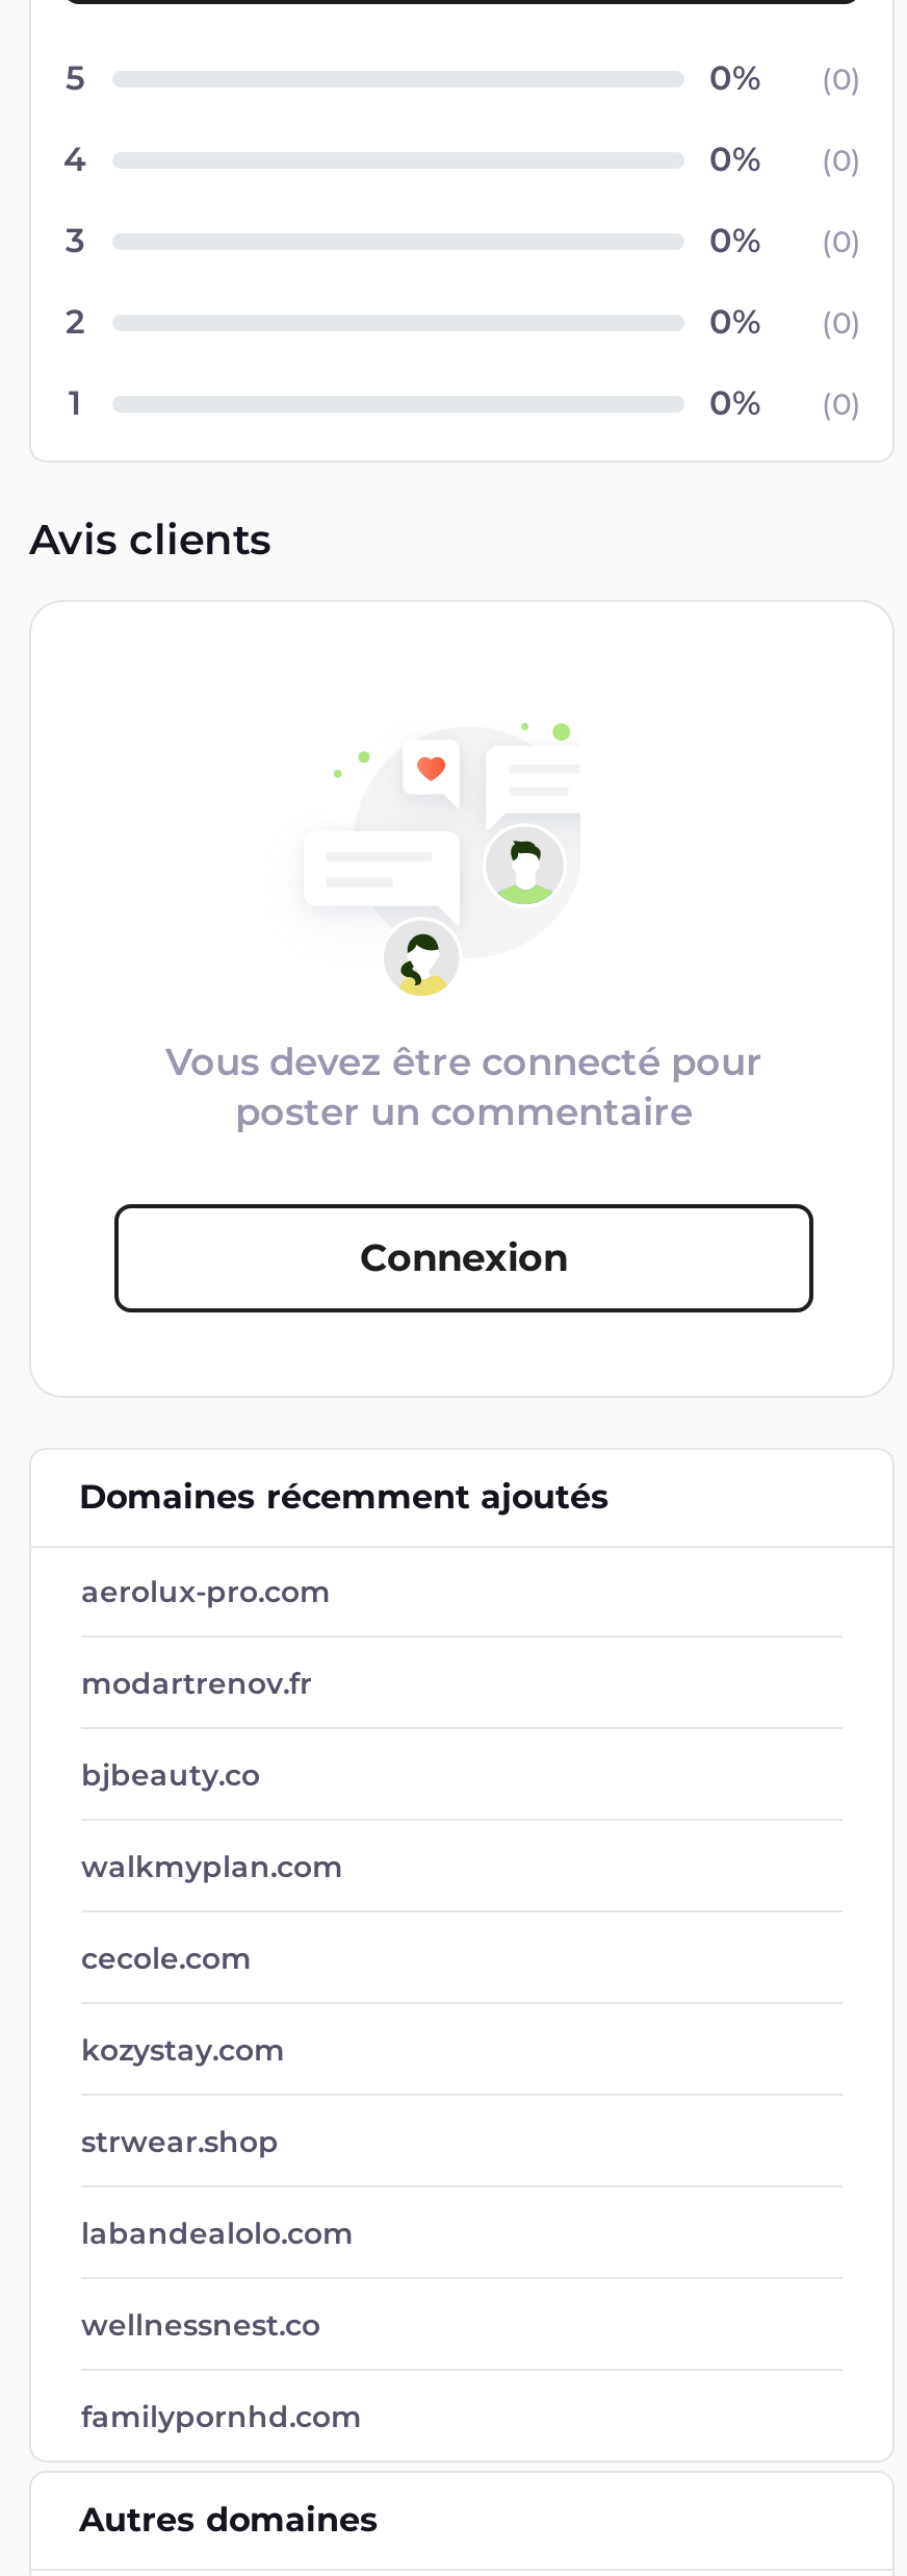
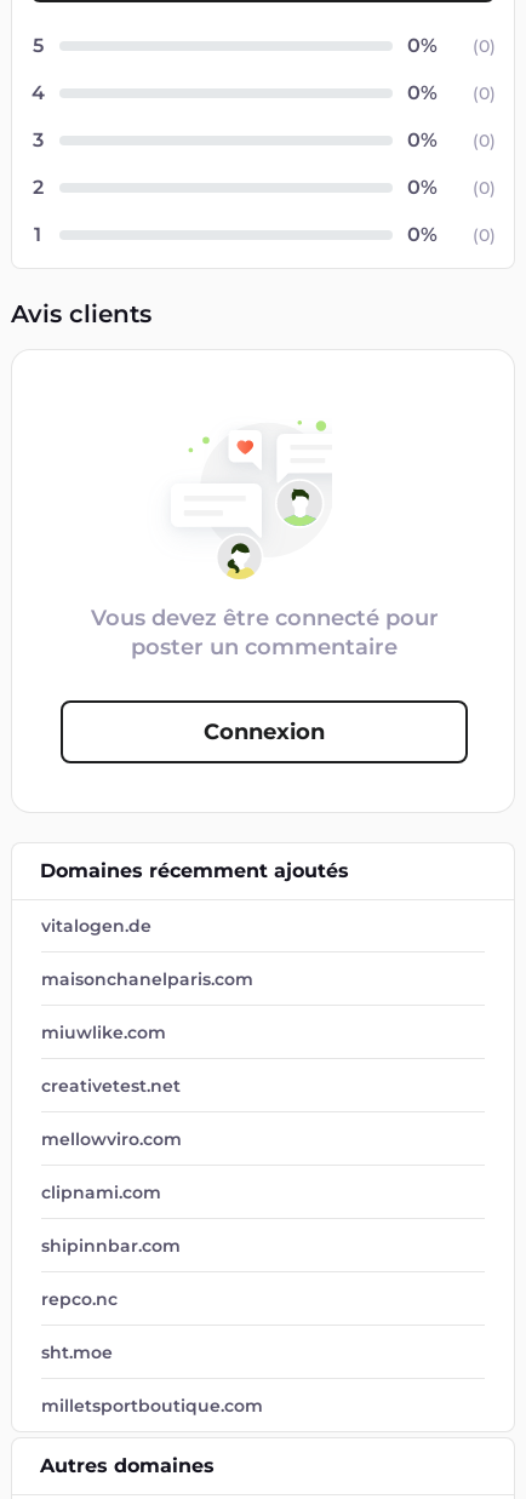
[81,1573,331,1610] aerolux-pro.com -> [41,915,151,937] vitalogen.de
[81,1665,312,1702] modartrenov.fr -> [41,968,253,990] maisonchanelparis.com
[81,1756,260,1794] bjbeauty.co -> [41,1022,166,1043] miuwlike.com
[81,1848,343,1885] walkmyplan.com -> [41,1075,181,1097] creativetest.net
[81,1940,252,1977] cecole.com -> [41,1128,182,1150] mellowviro.com
[81,2031,285,2069] kozystay.com -> [41,1182,161,1203] clipnami.com
[81,2123,279,2160] strwear.shop -> [41,1235,181,1257] shipinnbar.com
[81,2215,354,2252] labandealolo.com -> [41,1288,118,1310] repco.nc
[81,2306,320,2344] wellnessnest.co -> [41,1341,113,1363] sht.moe
[81,2398,362,2435] familypornhd.com -> [41,1395,263,1417] milletsportboutique.com

